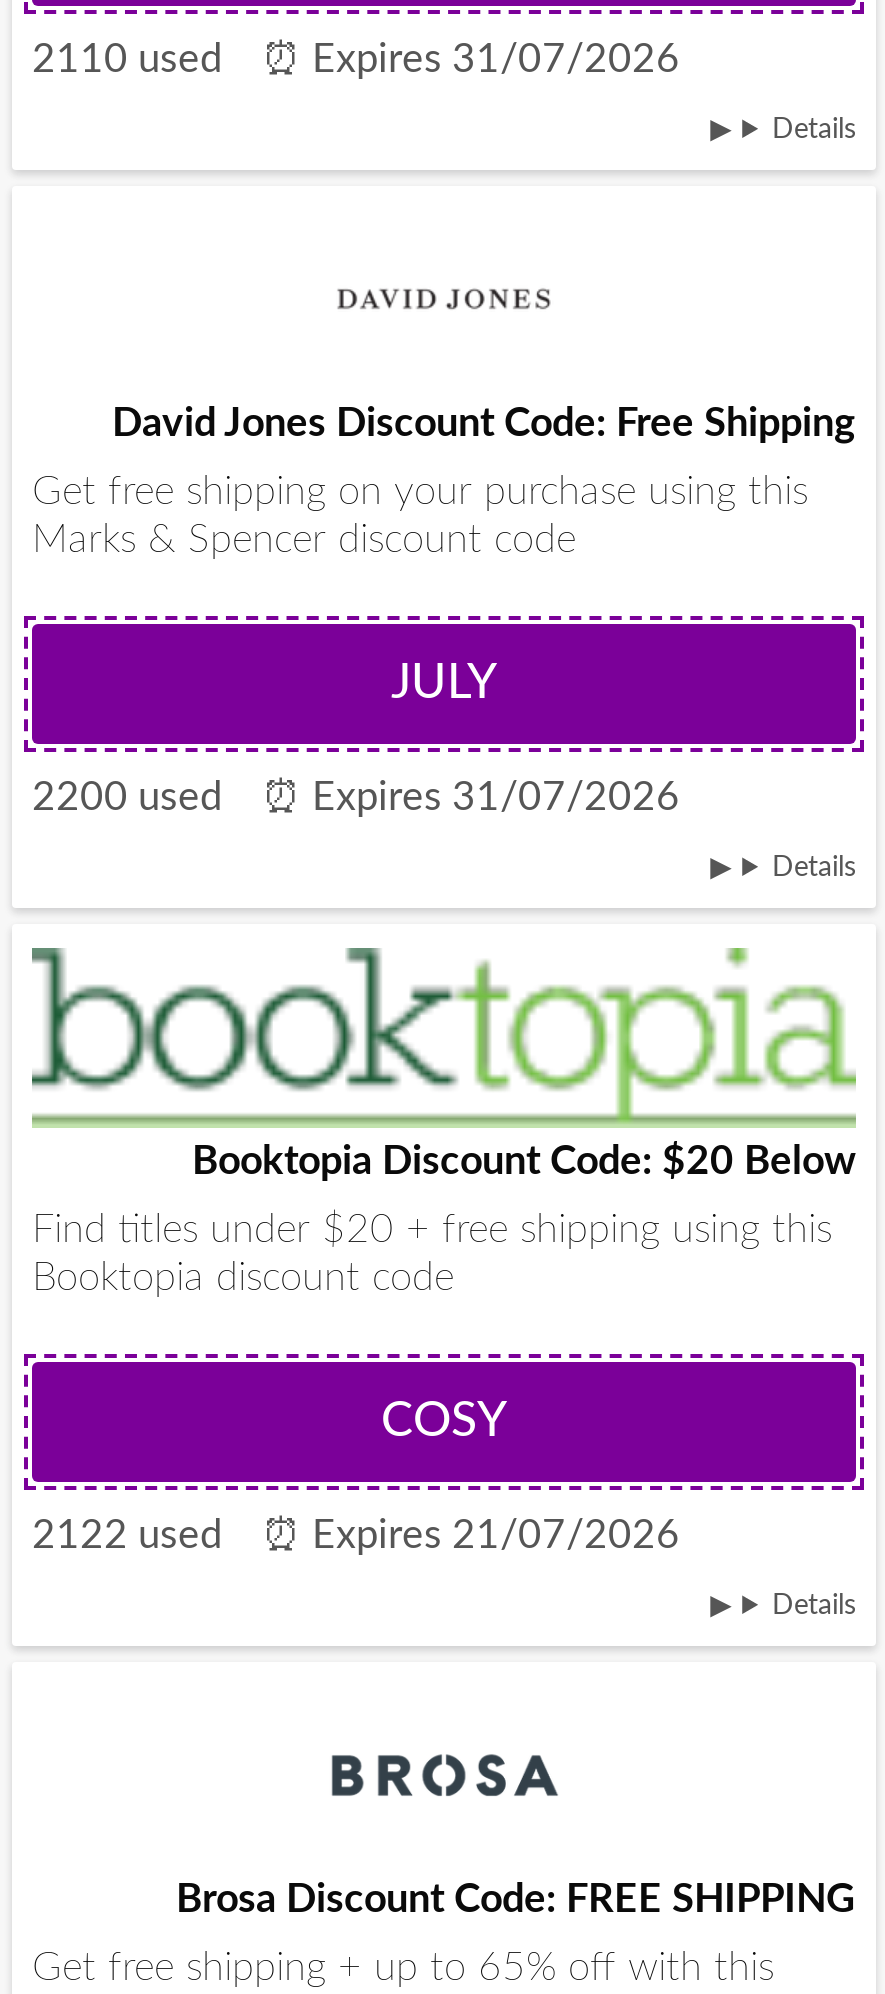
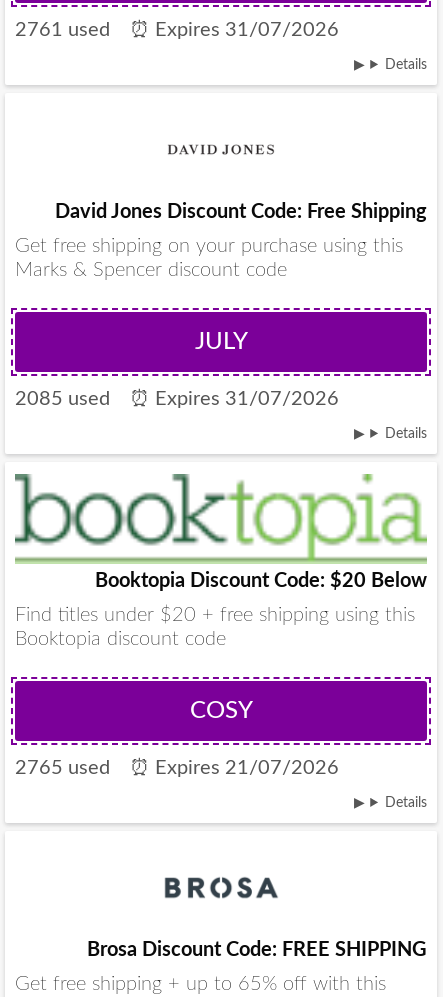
[32,40,222,80] 2110 used -> [15,20,110,40] 2761 used
[32,778,222,818] 2200 used -> [15,389,110,409] 2085 used
[32,1516,222,1556] 2122 used -> [15,758,110,778] 2765 used

